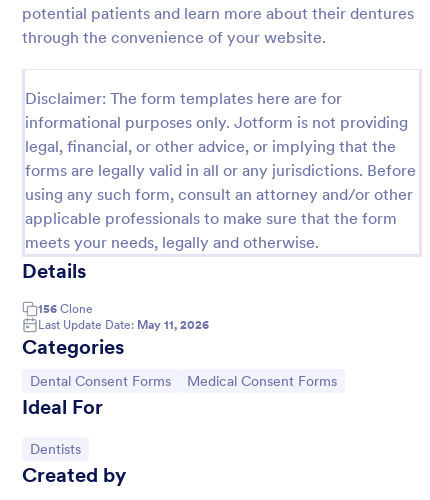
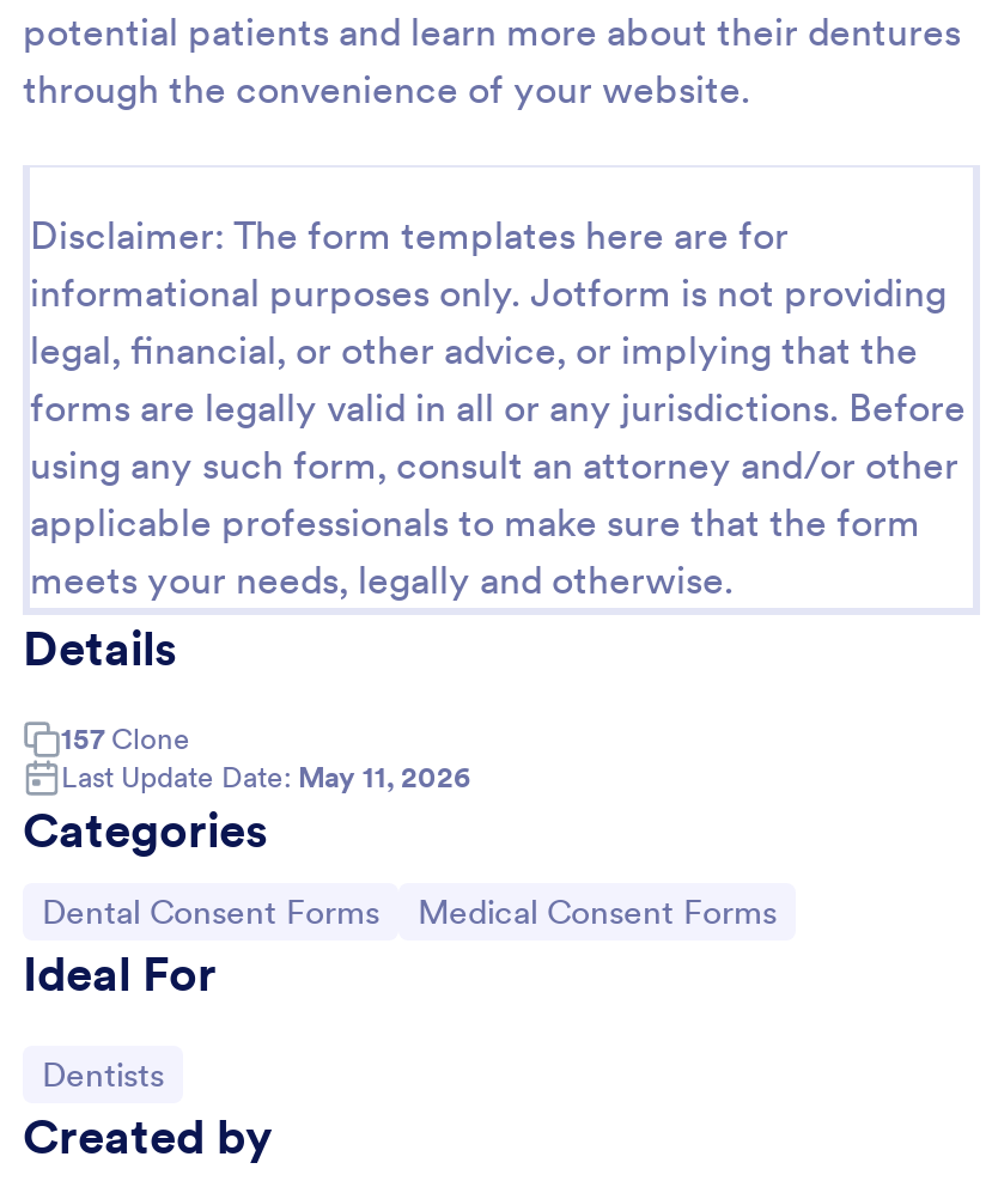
[38,301,93,316] 156 Clone -> [61,720,190,756] 157 Clone

